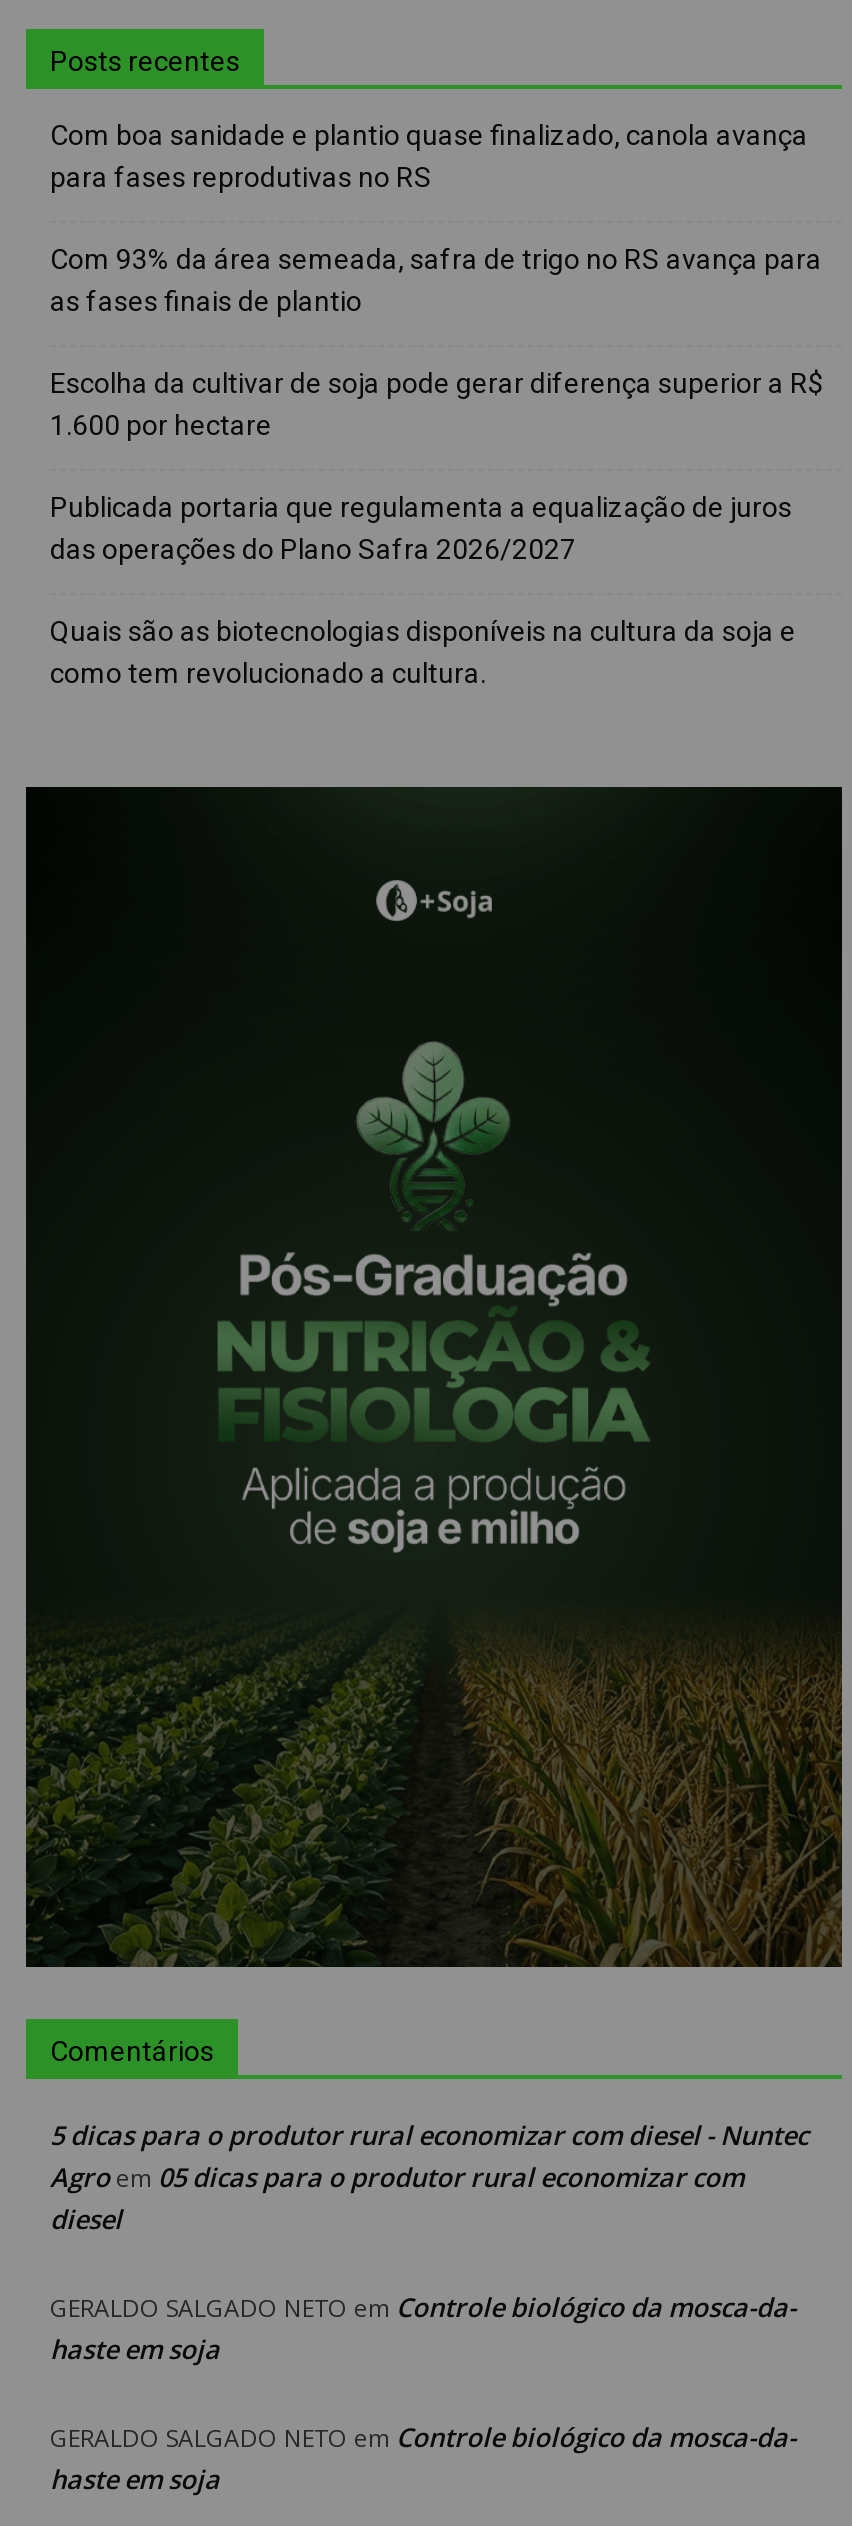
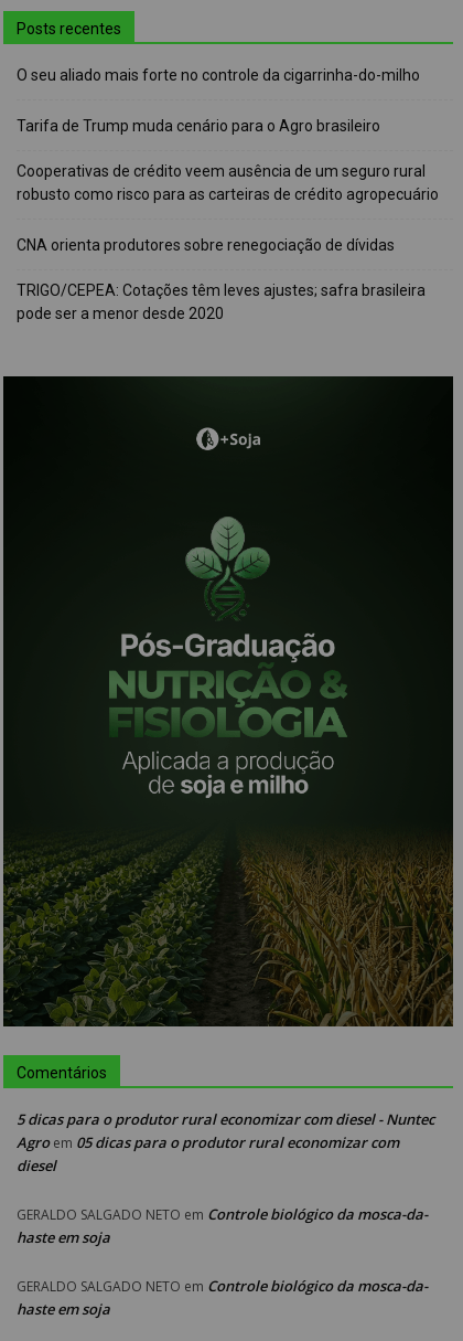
[50,120,808,194] Com boa sanidade e plantio quase finalizado, canola avança | para fases reprodutivas no RS -> [17,66,420,84] O seu aliado mais forte no controle da cigarrinha-do-milho
[50,244,822,318] Com 93% da área semeada, safra de trigo no RS avança para | as fases finais de plantio -> [17,117,380,135] Tarifa de Trump muda cenário para o Agro brasileiro
[50,368,824,442] Escolha da cultivar de soja pode gerar diferença superior a R$ | 1.600 por hectare -> [17,162,439,203] Cooperativas de crédito veem ausência de um seguro rural | robusto como risco para as carteiras de crédito agropecuário
[50,492,792,566] Publicada portaria que regulamenta a equalização de juros | das operações do Plano Safra 2026/2027 -> [17,236,395,254] CNA orienta produtores sobre renegociação de dívidas
[50,616,796,690] Quais são as biotecnologias disponíveis na cultura da soja e | como tem revolucionado a cultura. -> [17,282,426,322] TRIGO/CEPEA: Cotações têm leves ajustes; safra brasileira | pode ser a menor desde 2020

